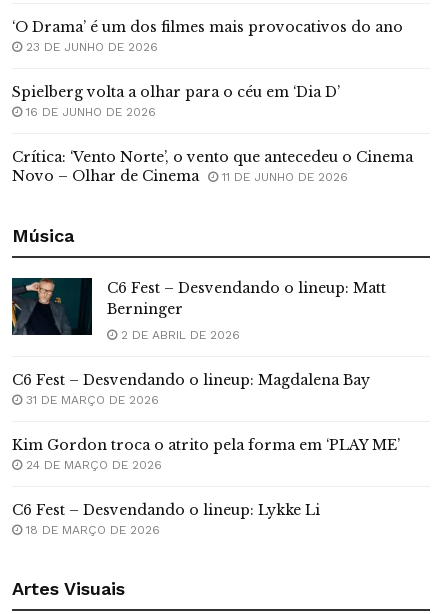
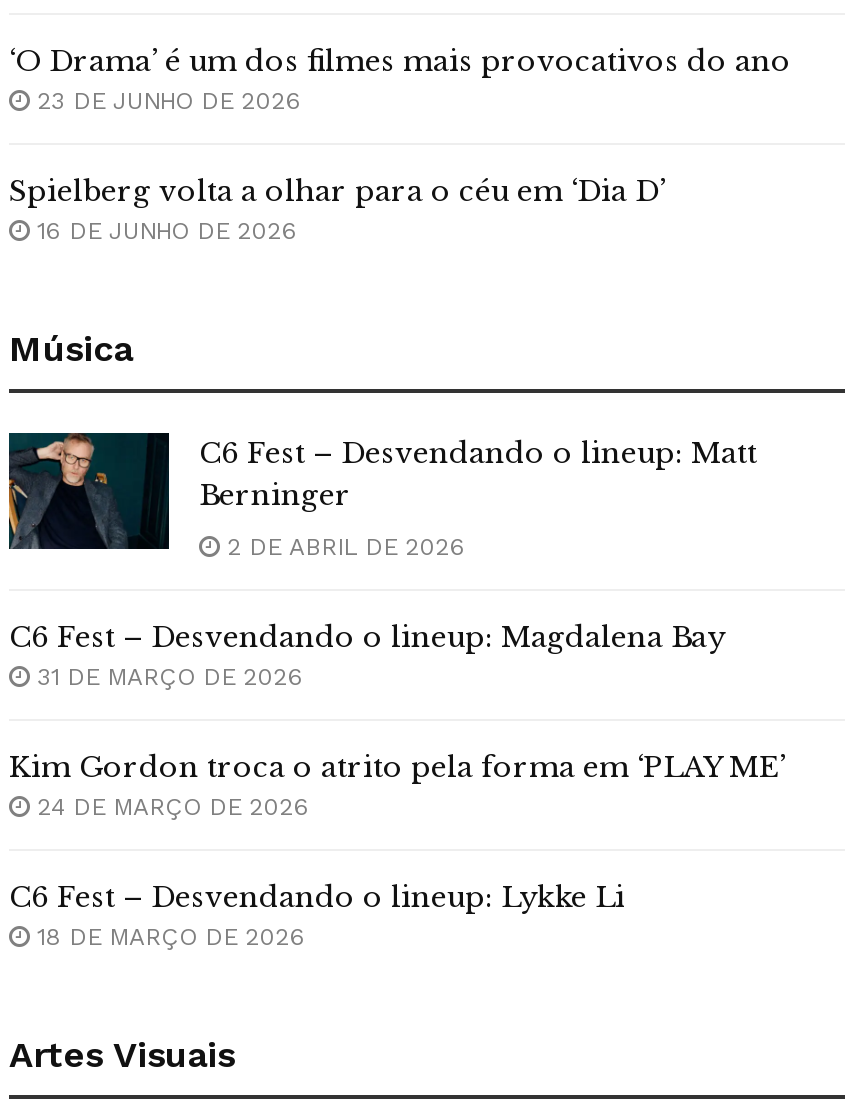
[12,148,413,185] Crítica: ‘Vento Norte’, o vento que antecedeu o Cinema | Novo – Olhar de Cinema | 11 DE JUNHO DE 2026 -> none

